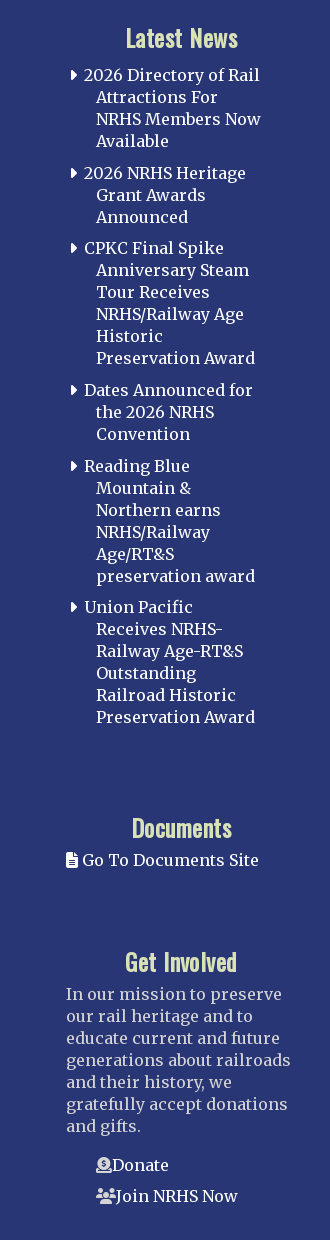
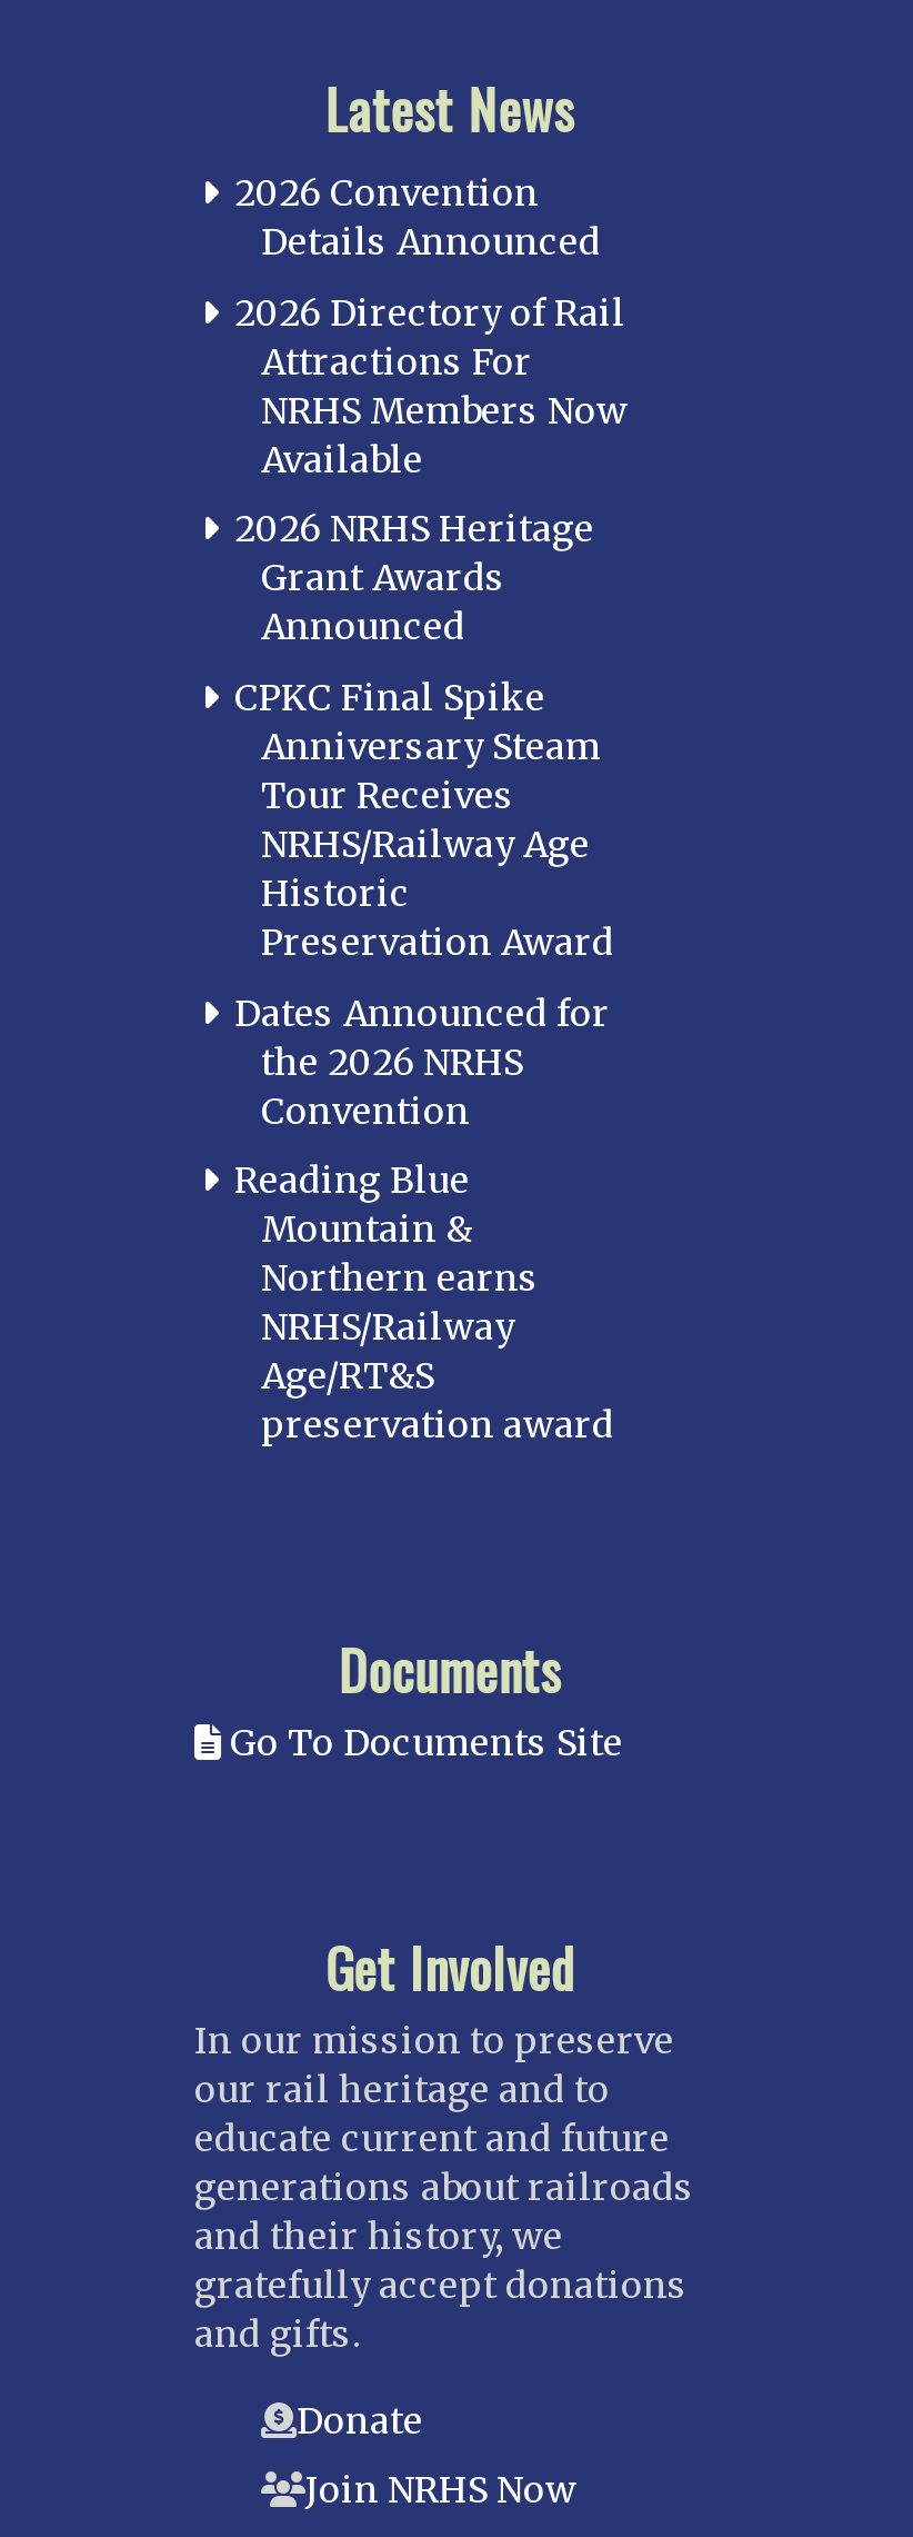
none -> [234,171,601,264] 2026 Convention | Details Announced
moved [84,65,261,586] -> [234,290,628,1447]: 2026 Directory of Rail | Attractions For | NRHS Members Now | ... | Age/RT&S | preservation award
[84,597,255,727] Union Pacific | Receives NRHS- | Railway Age-RT&S | Outstanding | Railroad Historic | Preservation Award -> none

